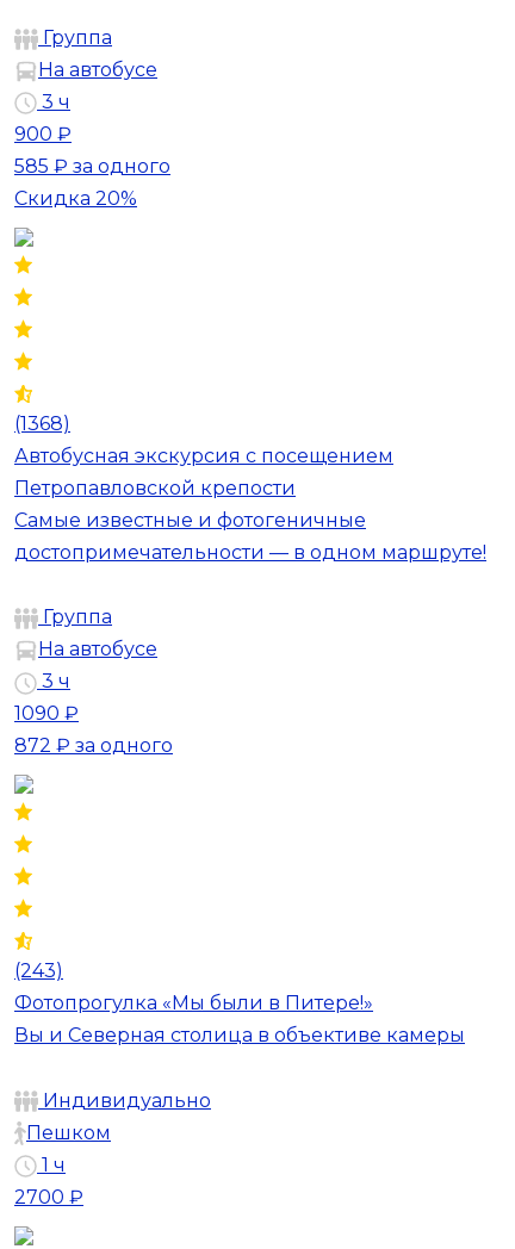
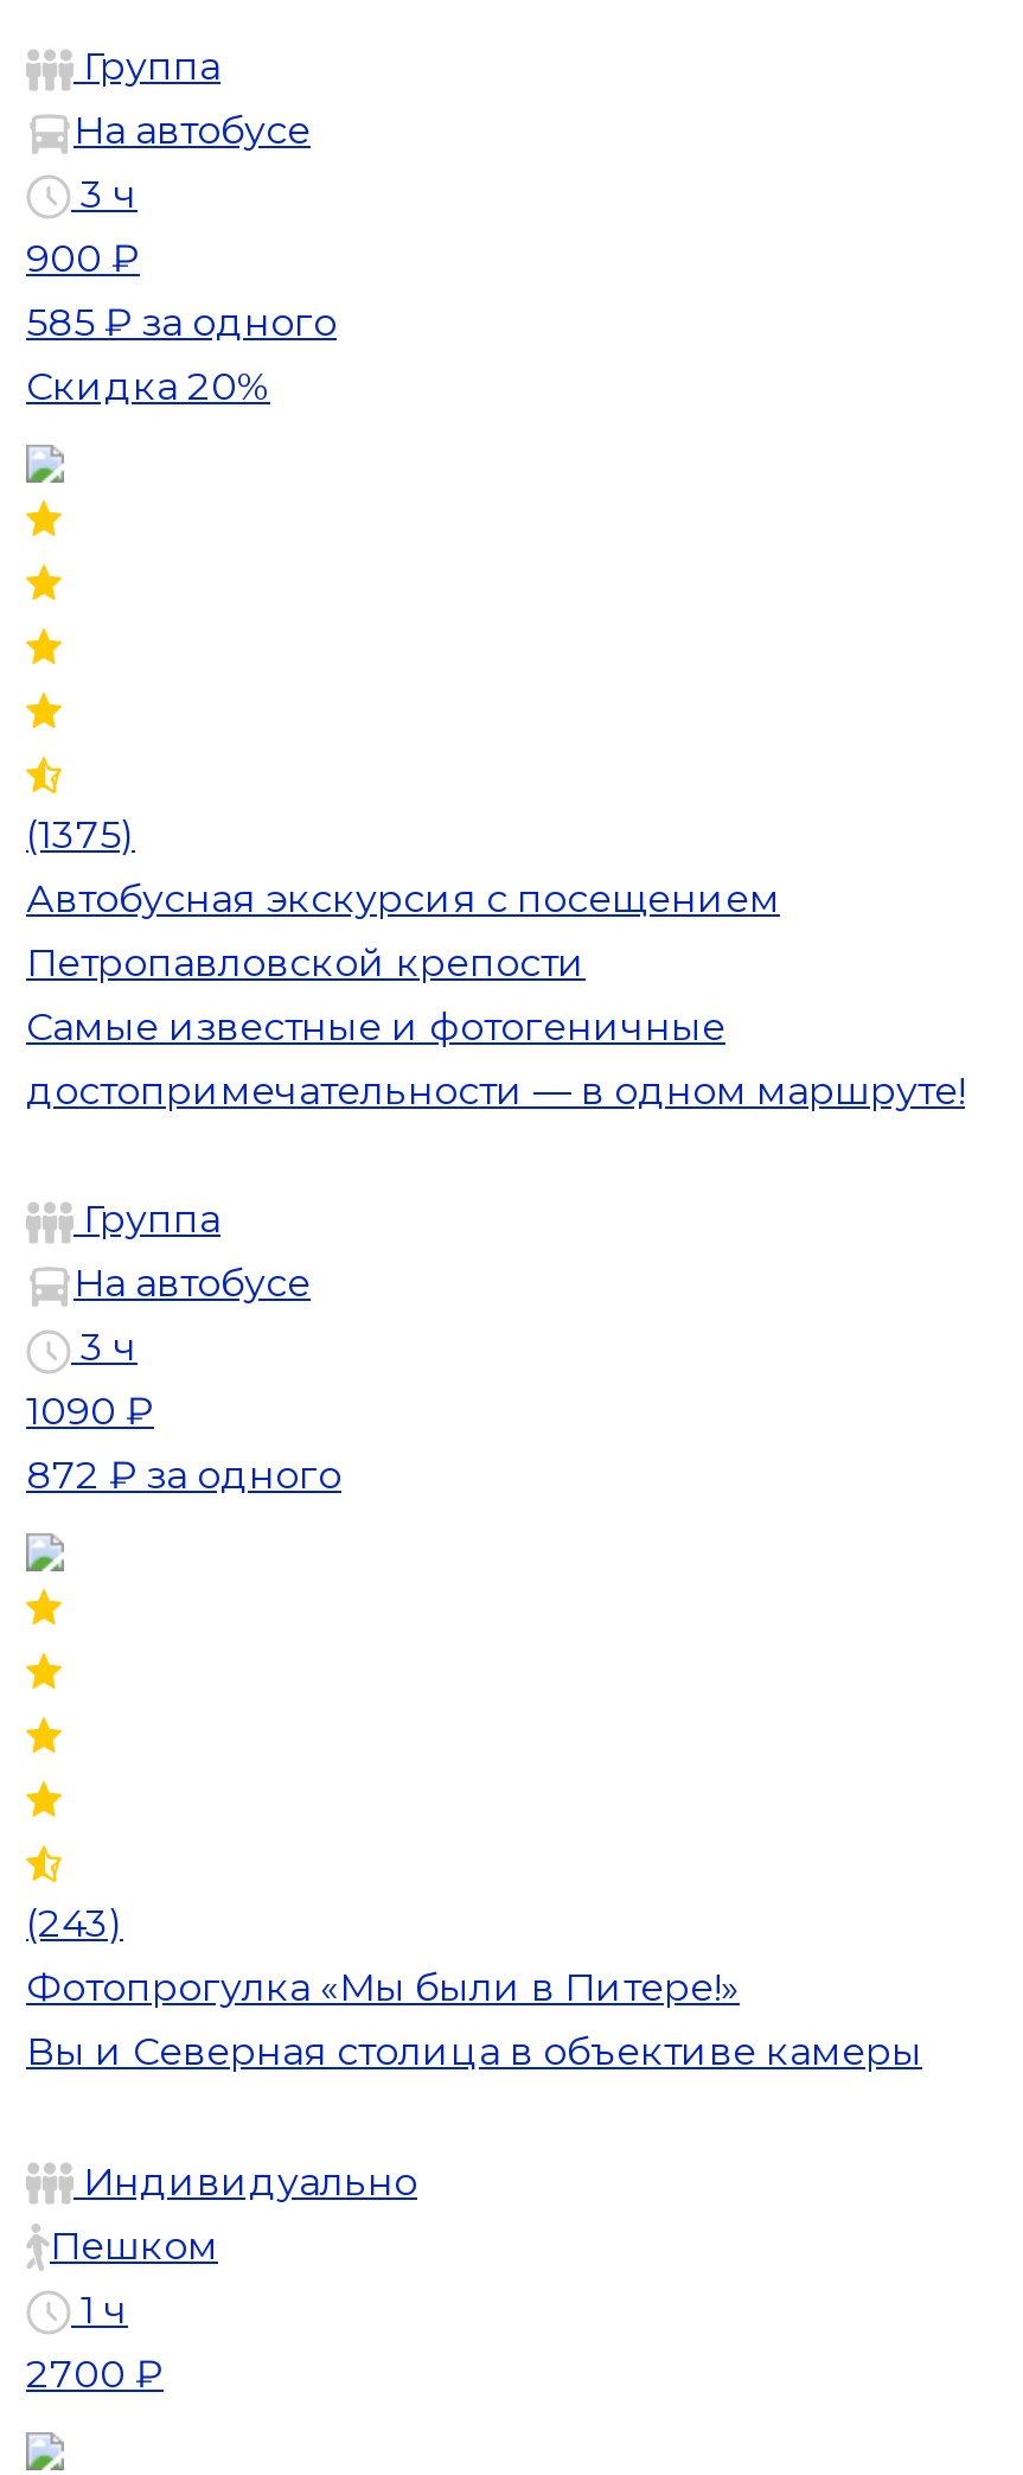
[14,413,70,435] (1368) -> [26,813,135,858] (1375)

